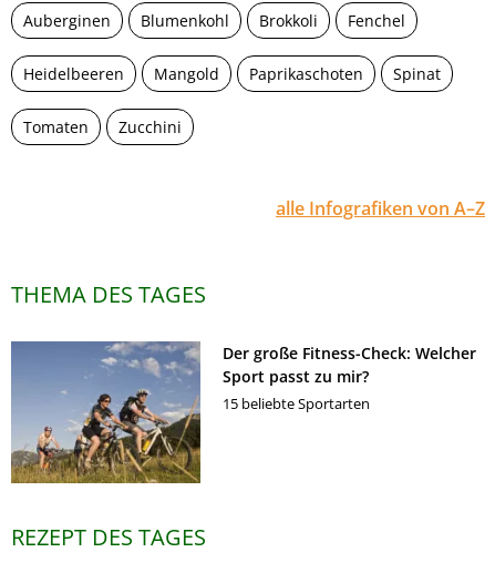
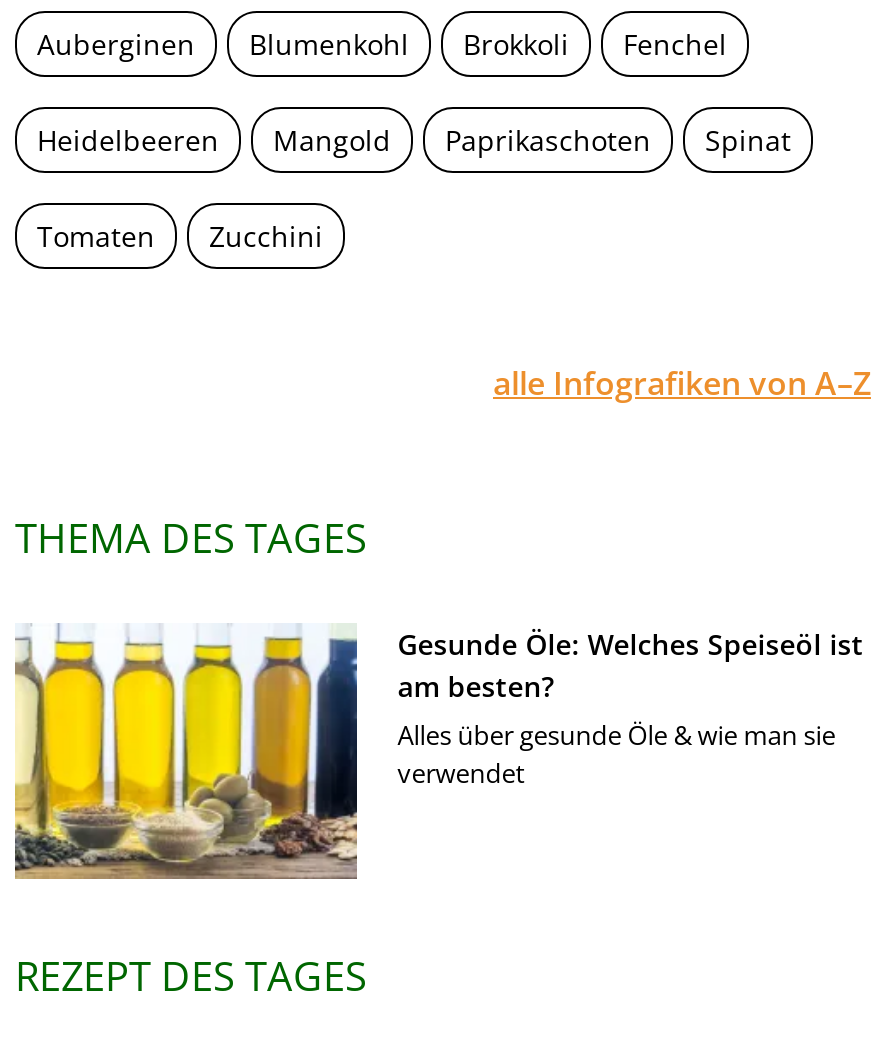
[10,340,476,484] [image] | Der große Fitness-Check: Welcher | Sport passt zu mir? | 15 beliebte Sportarten -> [13,623,863,879] [image] | Gesunde Öle: Welches Speiseöl ist | am besten? | Alles über gesunde Öle & wie man sie | verwendet

